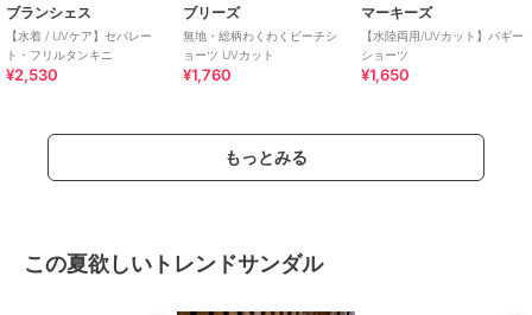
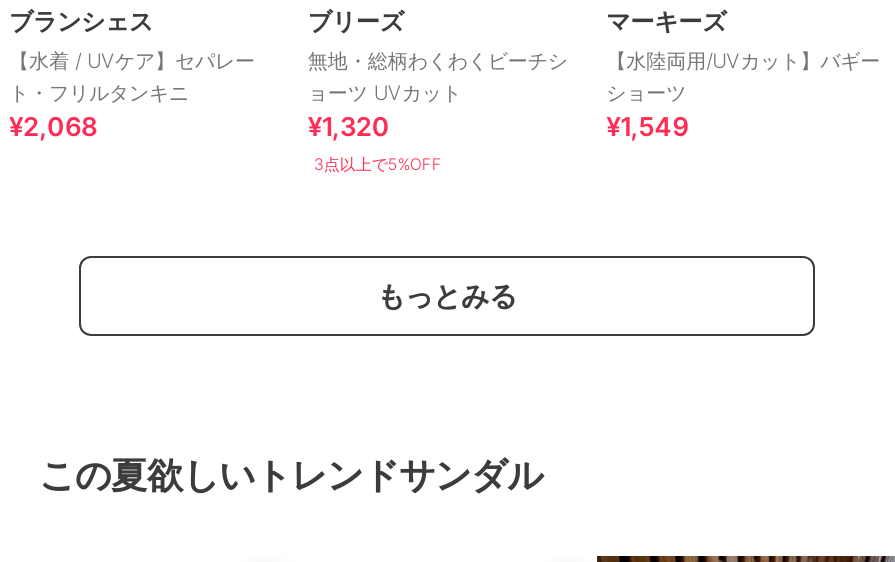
[6,65,58,84] ¥2,530 -> [9,110,97,142] ¥2,068
[183,65,232,84] ¥1,760 -> [308,110,442,175] ¥1,320 | 3点以上で5%OFF
[361,65,409,84] ¥1,650 -> [606,110,688,142] ¥1,549

